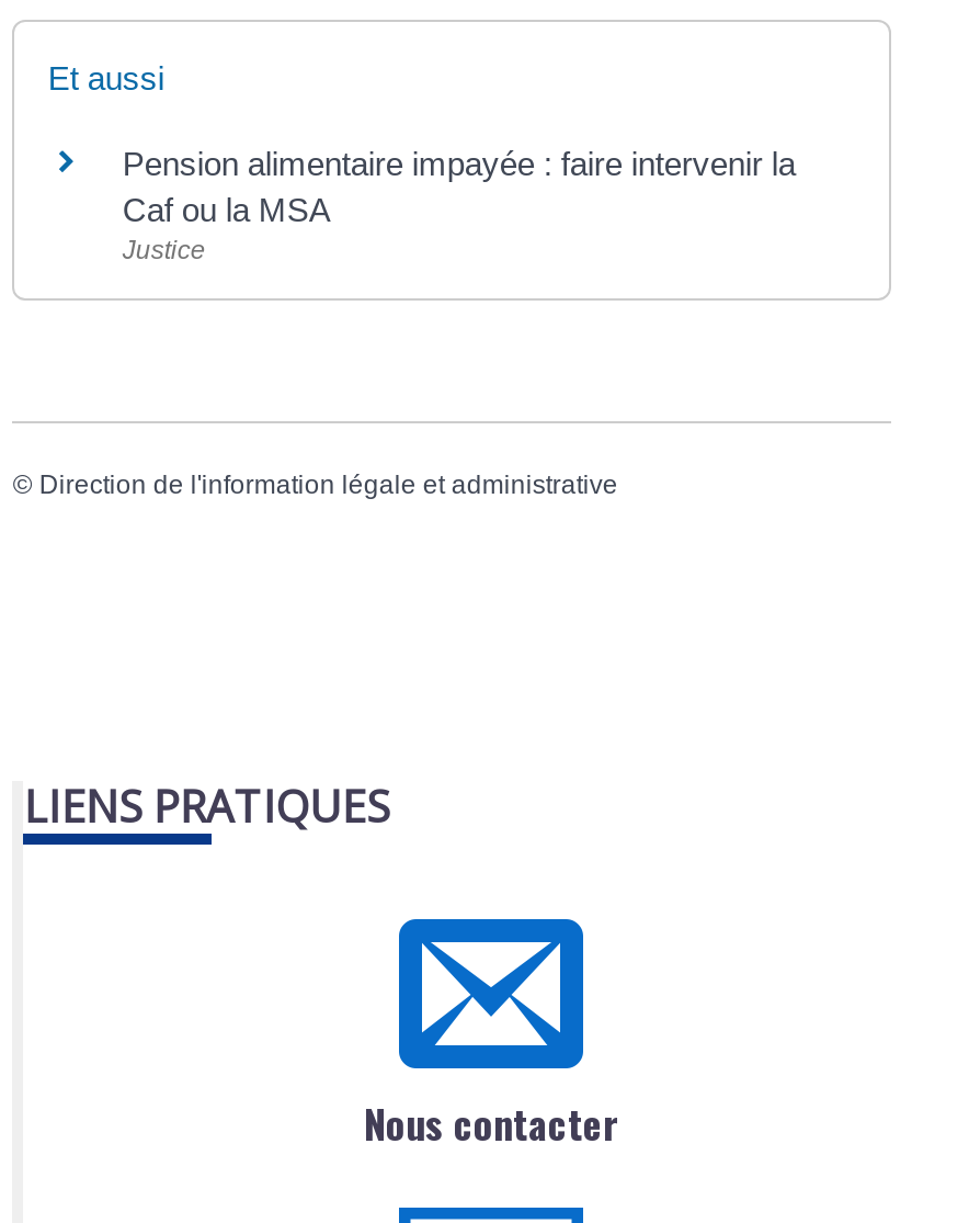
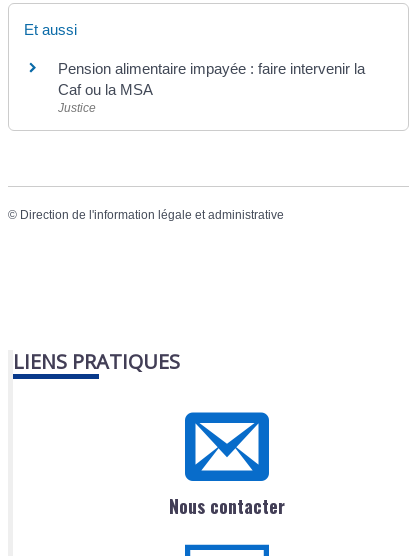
[396,917,586,1066] [image] -> [194,422,260,462] [image]

